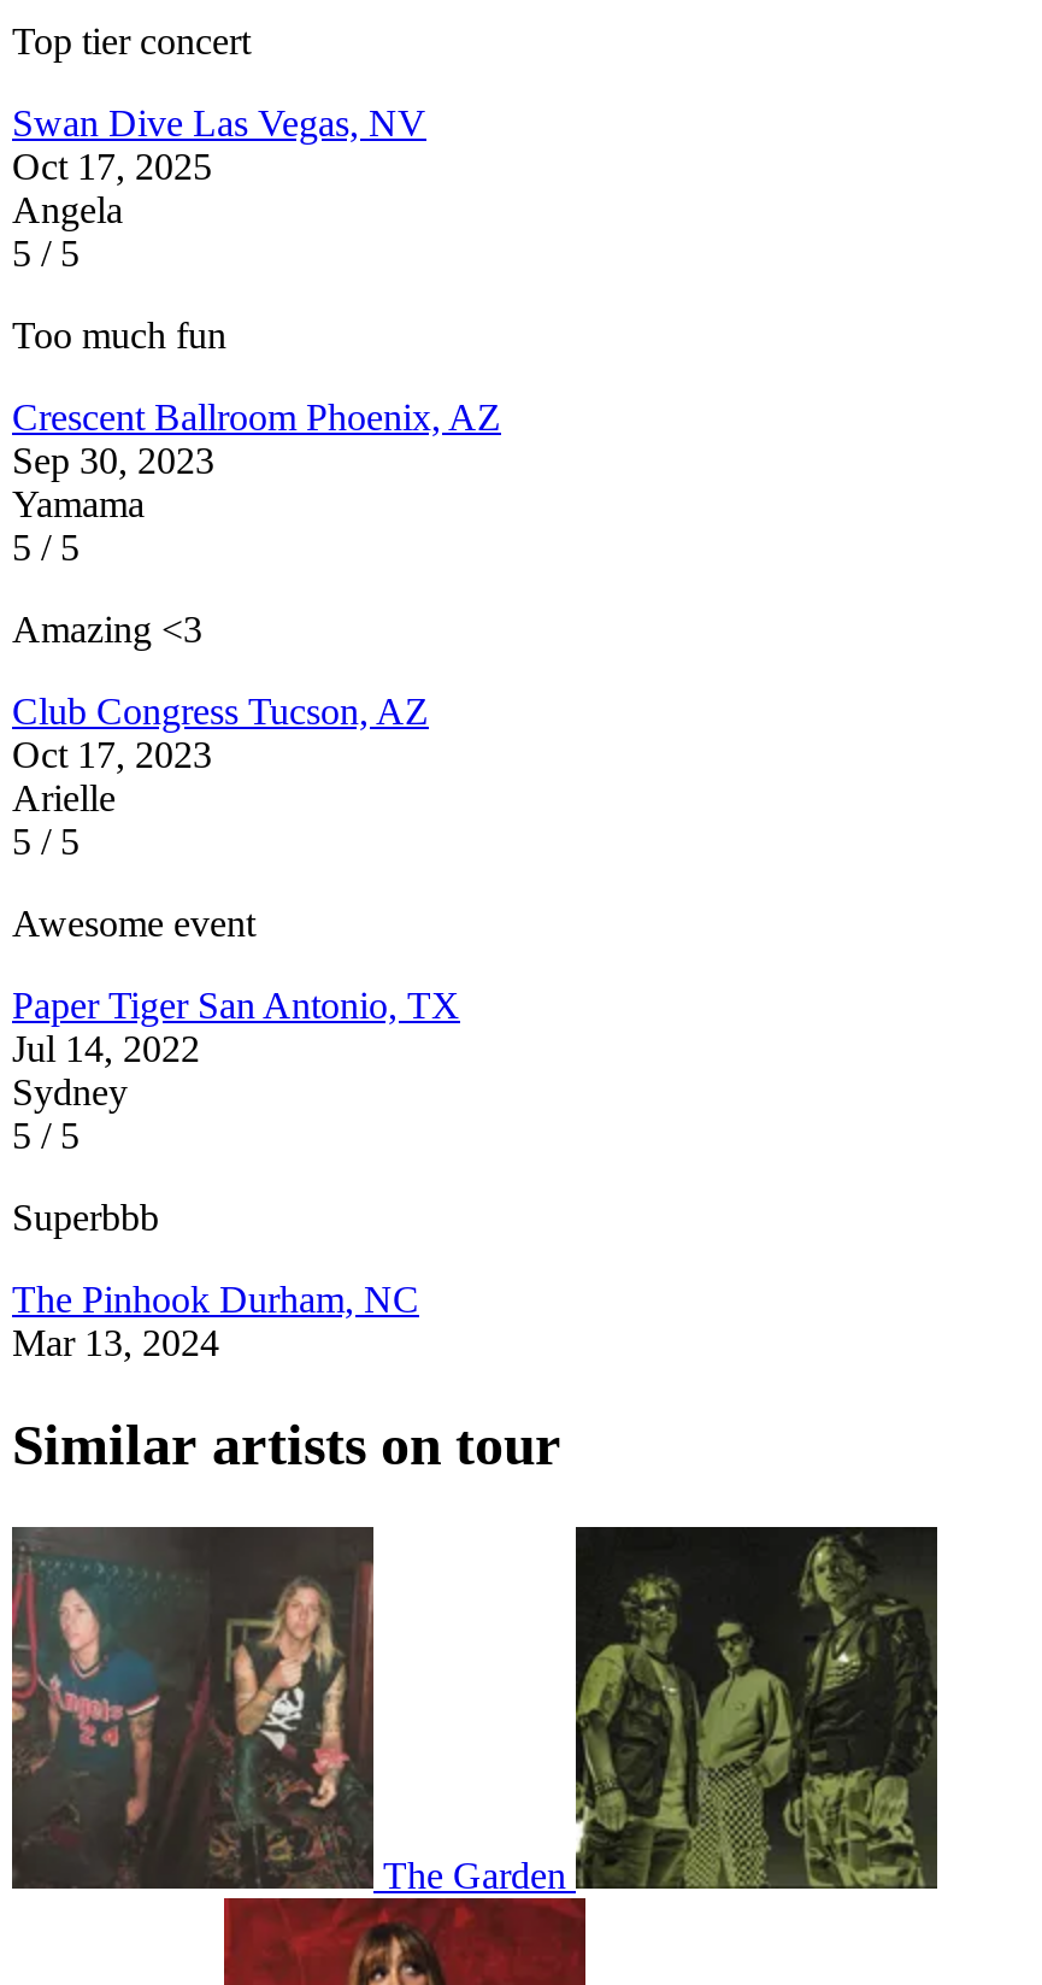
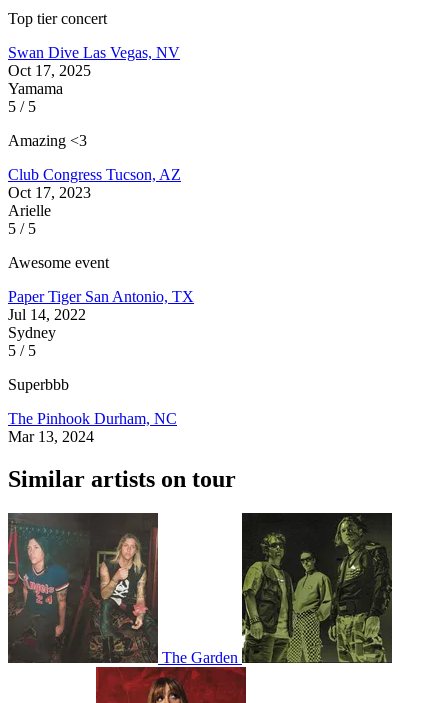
[12,189,501,481] Angela | 5 / 5 | Too much fun | Crescent Ballroom Phoenix, AZ | Sep 30, 2023 -> none

